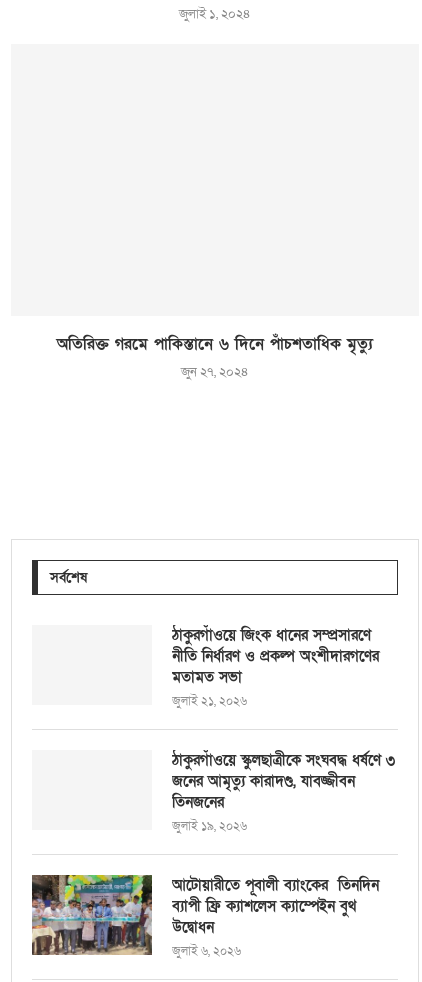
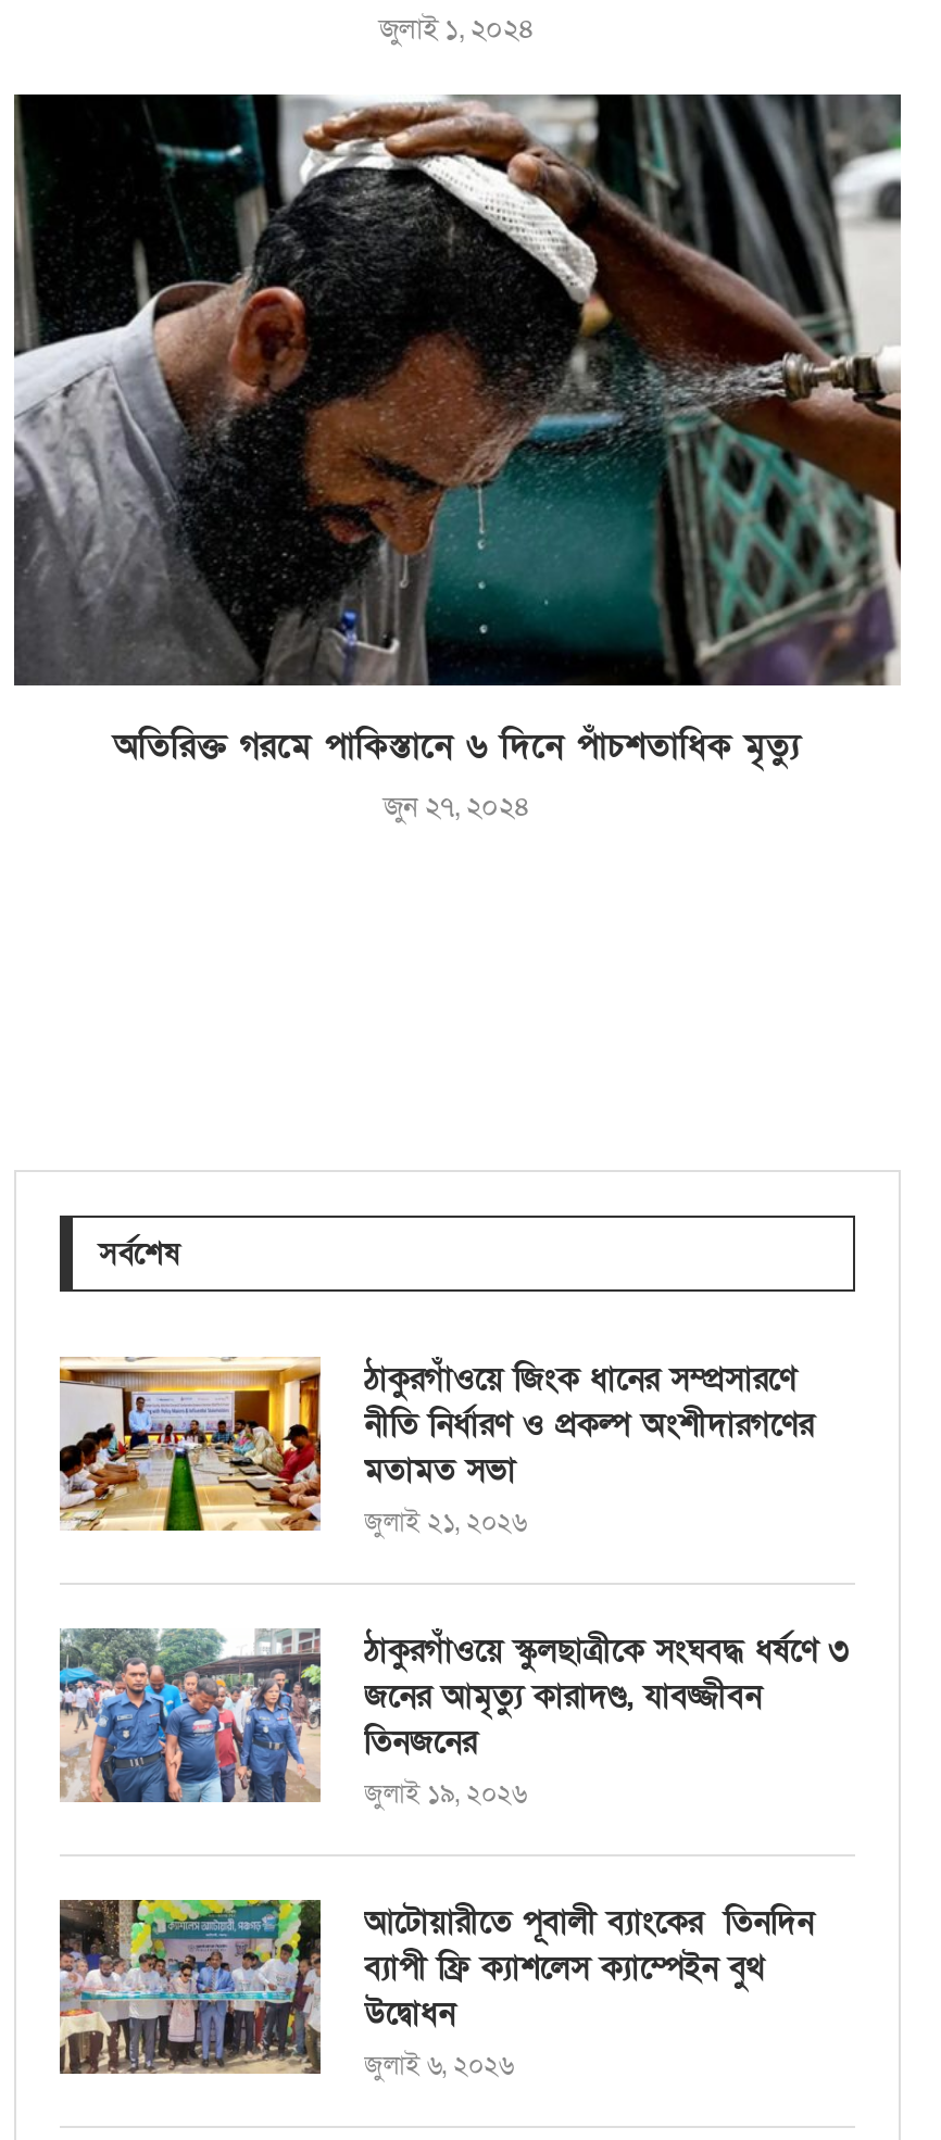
none -> [12,91,903,689] [image]
none -> [58,1356,323,1534] [image]
none -> [58,1627,323,1805] [image]

